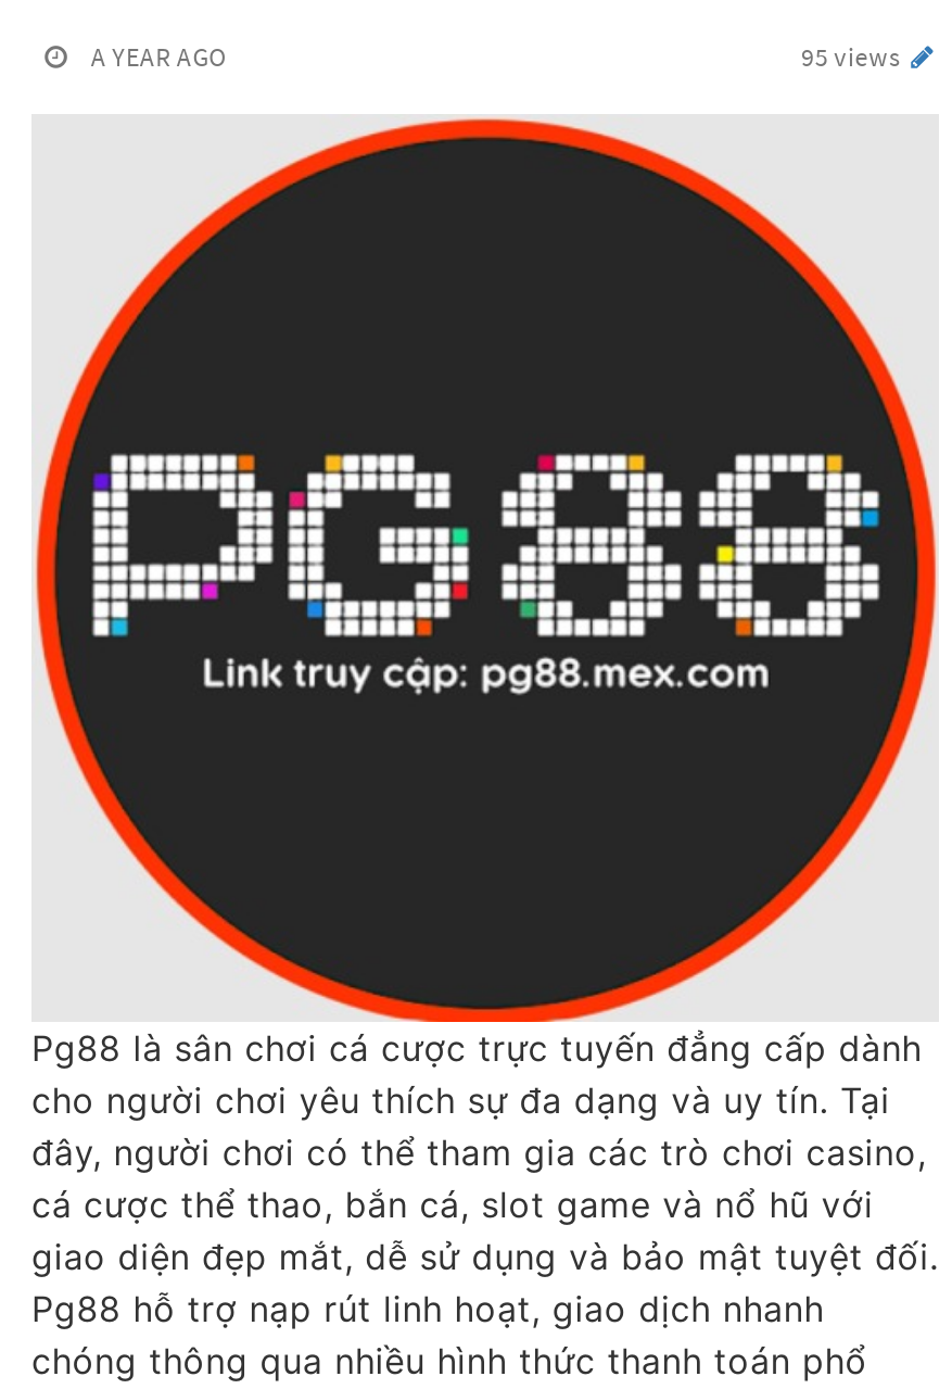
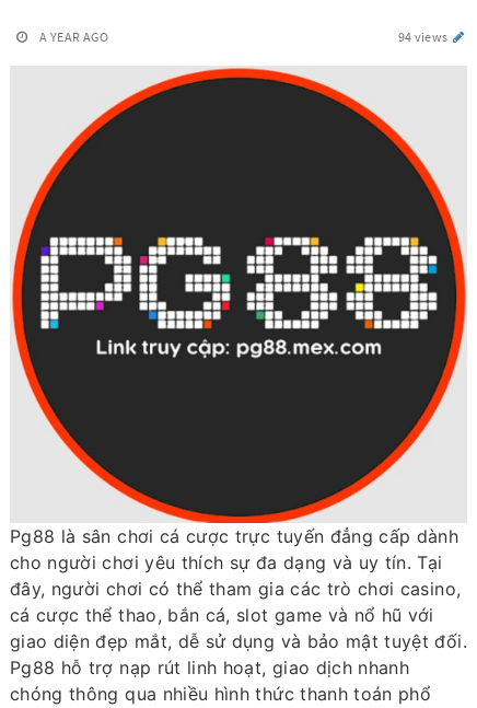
[801,40,906,73] 95 views -> [398,28,450,45] 94 views

